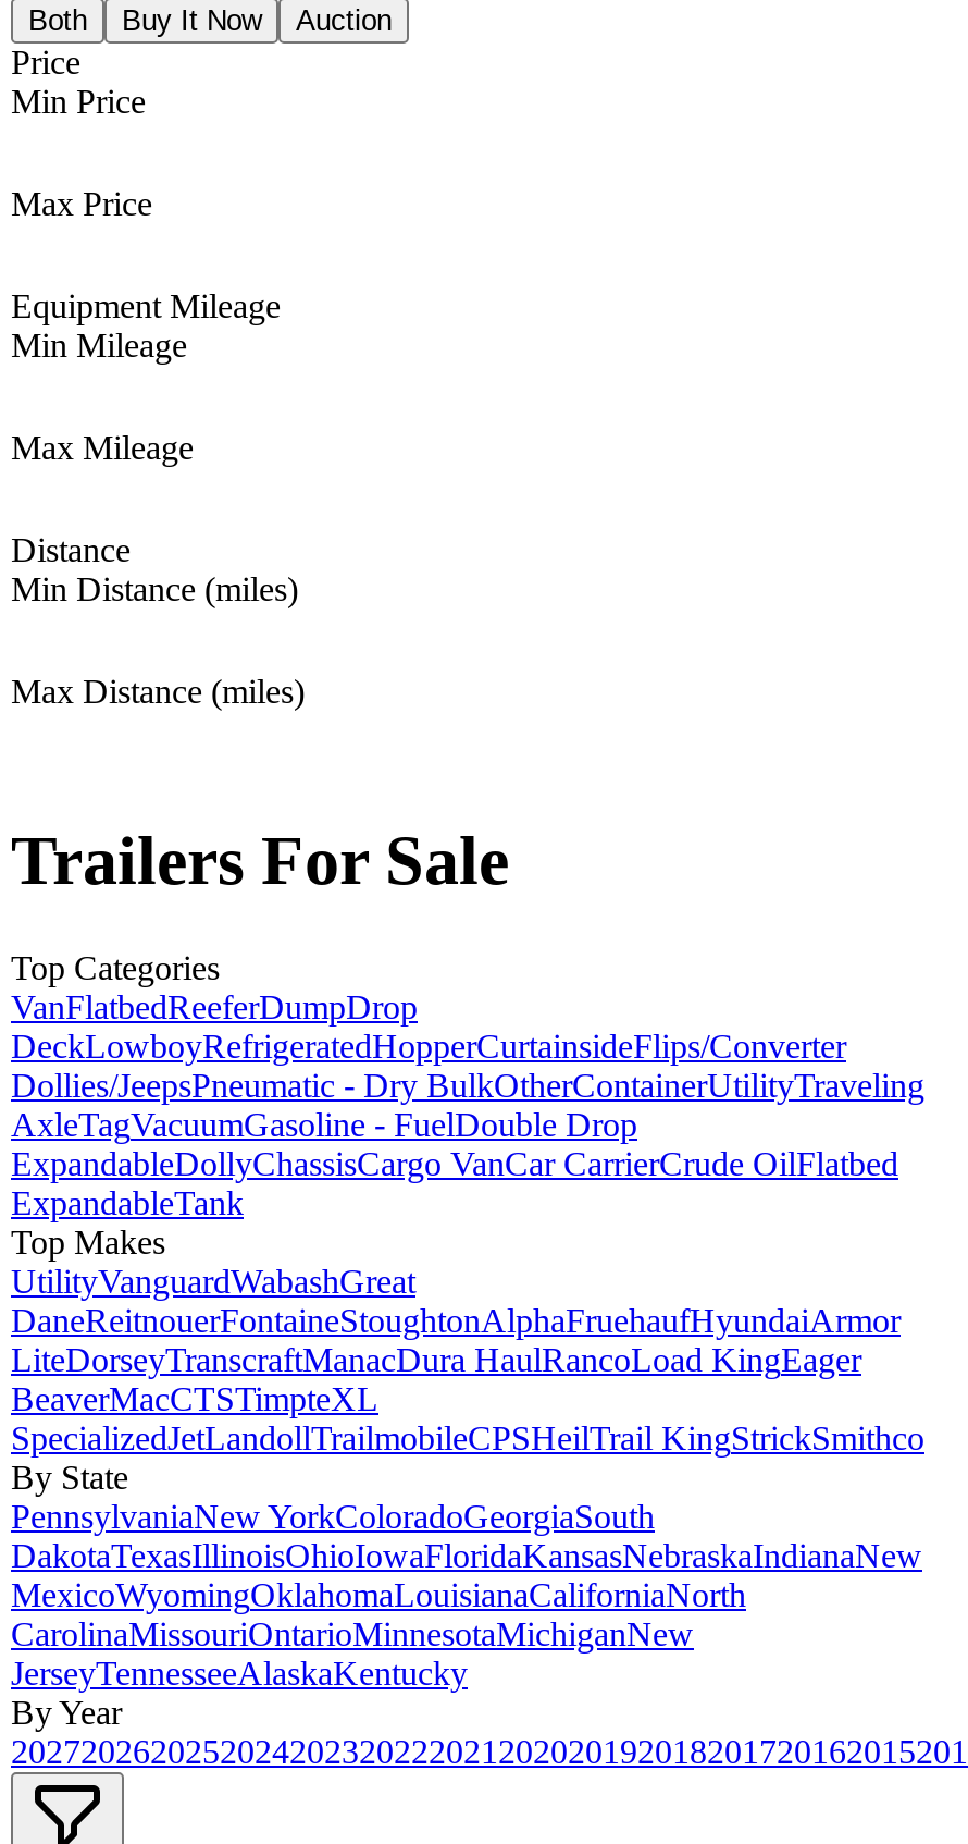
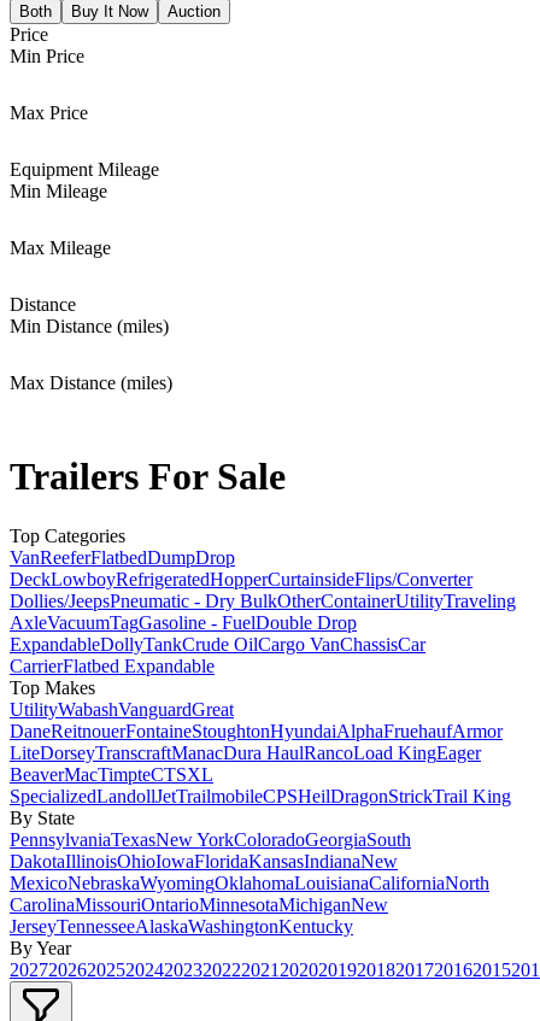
[11,988,418,1025] VanFlatbedReeferDumpDrop -> [10,547,235,567] VanReeferFlatbedDumpDrop
[11,1105,898,1221] AxleTagVacuumGasoline - FuelDouble Drop | ExpandableDollyChassisCargo VanCar CarrierCrude OilFlatbed | ExpandableTank -> [10,612,425,676] AxleVacuumTagGasoline - FuelDouble Drop | ExpandableDollyTankCrude OilCargo VanChassisCar | CarrierFlatbed Expandable
[11,1262,415,1299] UtilityVanguardWabashGreat -> [10,699,234,719] UtilityWabashVanguardGreat
[11,1301,901,1338] DaneReitnouerFontaineStoughtonAlphaFruehaufHyundaiArmor -> [10,720,503,741] DaneReitnouerFontaineStoughtonHyundaiAlphaFruehaufArmor
[11,1380,378,1417] BeaverMacCTSTimpteXL -> [10,764,213,784] BeaverMacTimpteCTSXL
[11,1419,924,1456] SpecializedJetLandollTrailmobileCPSHeilTrail KingStrickSmithco -> [10,786,511,806] SpecializedLandollJetTrailmobileCPSHeilDragonStrickTrail King
[11,1497,922,1613] PennsylvaniaNew YorkColoradoGeorgiaSouth | DakotaTexasIllinoisOhioIowaFloridaKansasNebraskaIndianaNew | MexicoWyomingOklahomaLouisianaCaliforniaNorth -> [10,829,489,893] PennsylvaniaTexasNew YorkColoradoGeorgiaSouth | DakotaIllinoisOhioIowaFloridaKansasIndianaNew | MexicoNebraskaWyomingOklahomaLouisianaCaliforniaNorth
[11,1654,468,1691] JerseyTennesseeAlaskaKentucky -> [10,916,353,936] JerseyTennesseeAlaskaWashingtonKentucky

